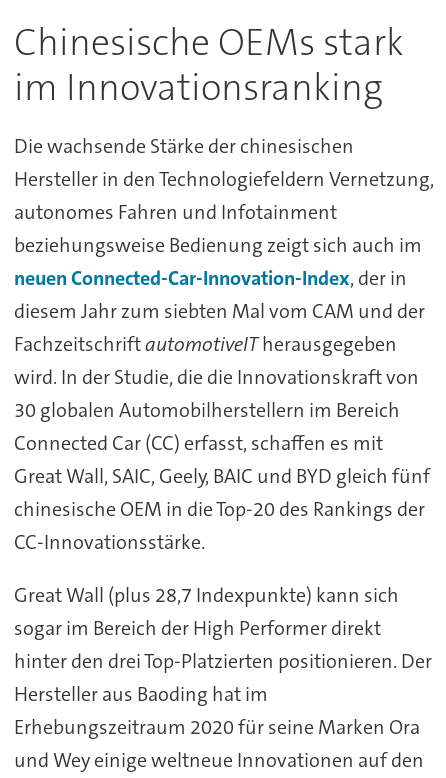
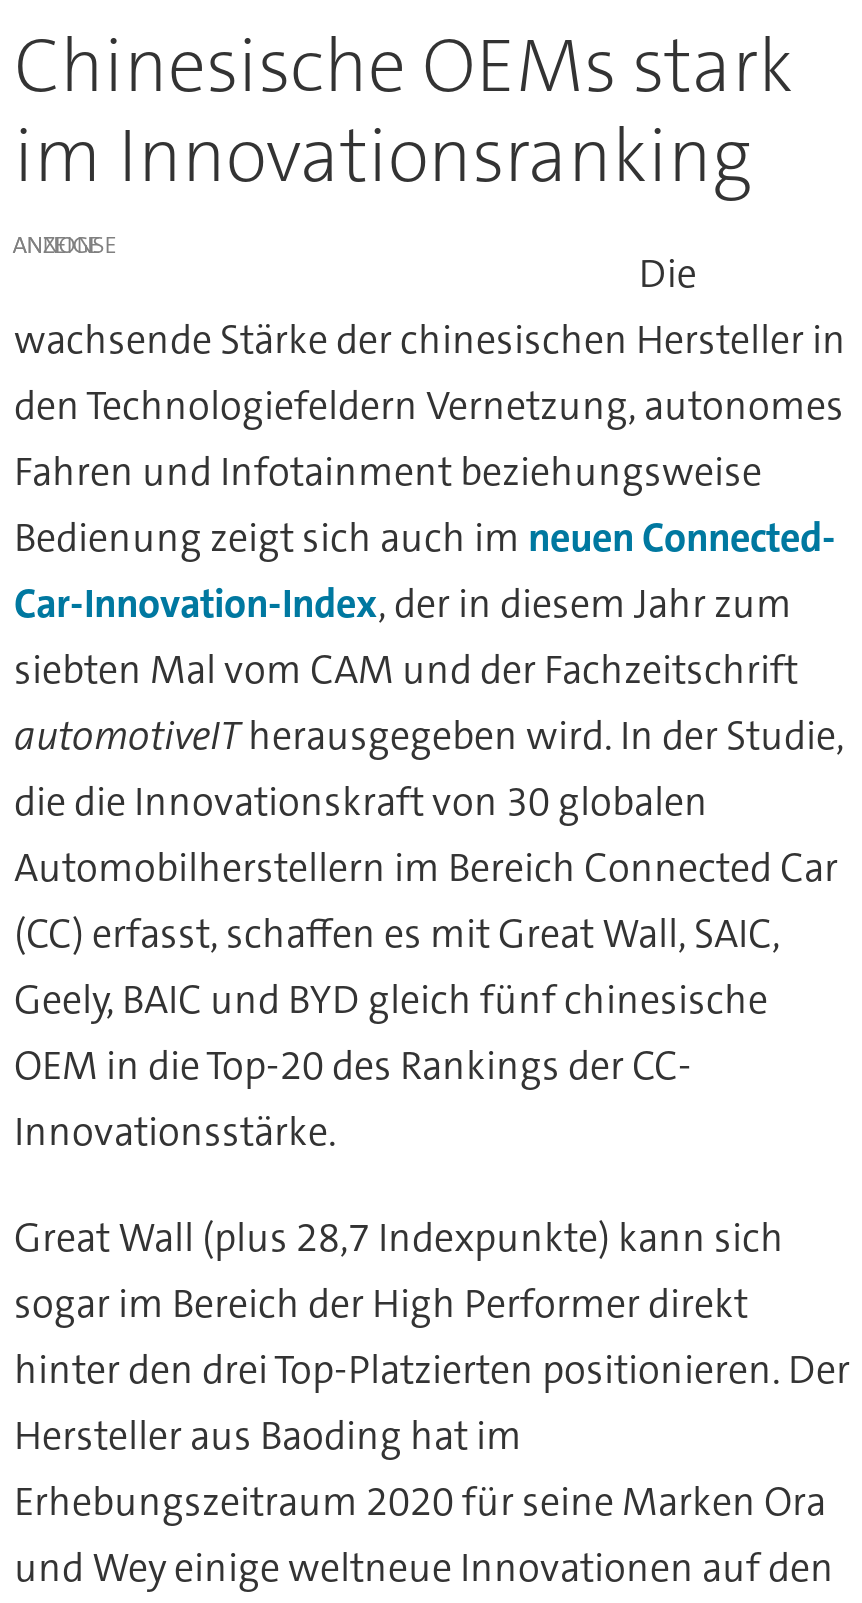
[14,133,434,555] Die wachsende Stärke der chinesischen | Hersteller in den Technologiefeldern Vernetzung, | autonomes Fahren und Infotainment | beziehungsweise Bedienung zeigt sich auch im | neuen Connected-Car-Innovation-Index, der in | diesem Jahr zum siebten Mal vom CAM und der | Fachzeitschrift automotiveIT herausgegeben | wird. In der Studie, die die Innovationskraft von | 30 globalen Automobilherstellern im Bereich | Connected Car (CC) erfasst, schaffen es mit | Great Wall, SAIC, Geely, BAIC und BYD gleich fünf | chinesische OEM in die Top-20 des Rankings der | CC-Innovationsstärke. -> [12,229,846,1157] ANZEIGE | Die | wachsende Stärke der chinesischen Hersteller in | den Technologiefeldern Vernetzung, autonomes | Fahren und Infotainment beziehungsweise | Bedienung zeigt sich auch im neuen Connected- | Car-Innovation-Index, der in diesem Jahr zum | siebten Mal vom CAM und der Fachzeitschrift | automotiveITherausgegeben wird. In der Studie, | die die Innovationskraft von 30 globalen | Automobilherstellern im Bereich Connected Car | (CC) erfasst, schaffen es mit Great Wall, SAIC, | Geely, BAIC und BYD gleich fünf chinesische | OEM in die Top-20 des Rankings der CC- | Innovationsstärke.

